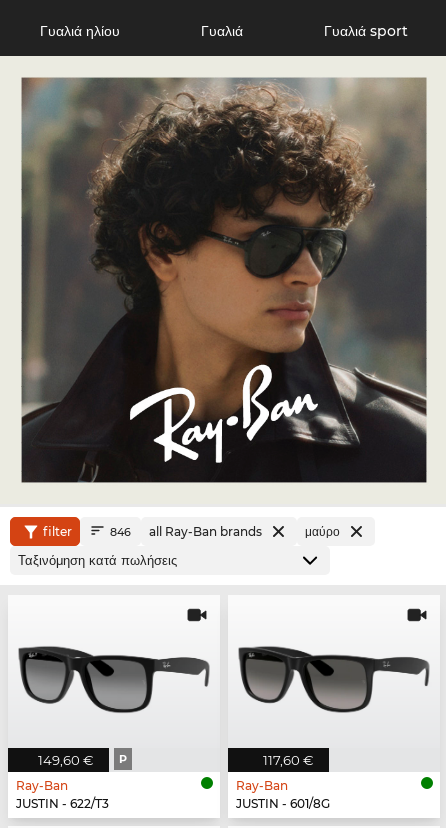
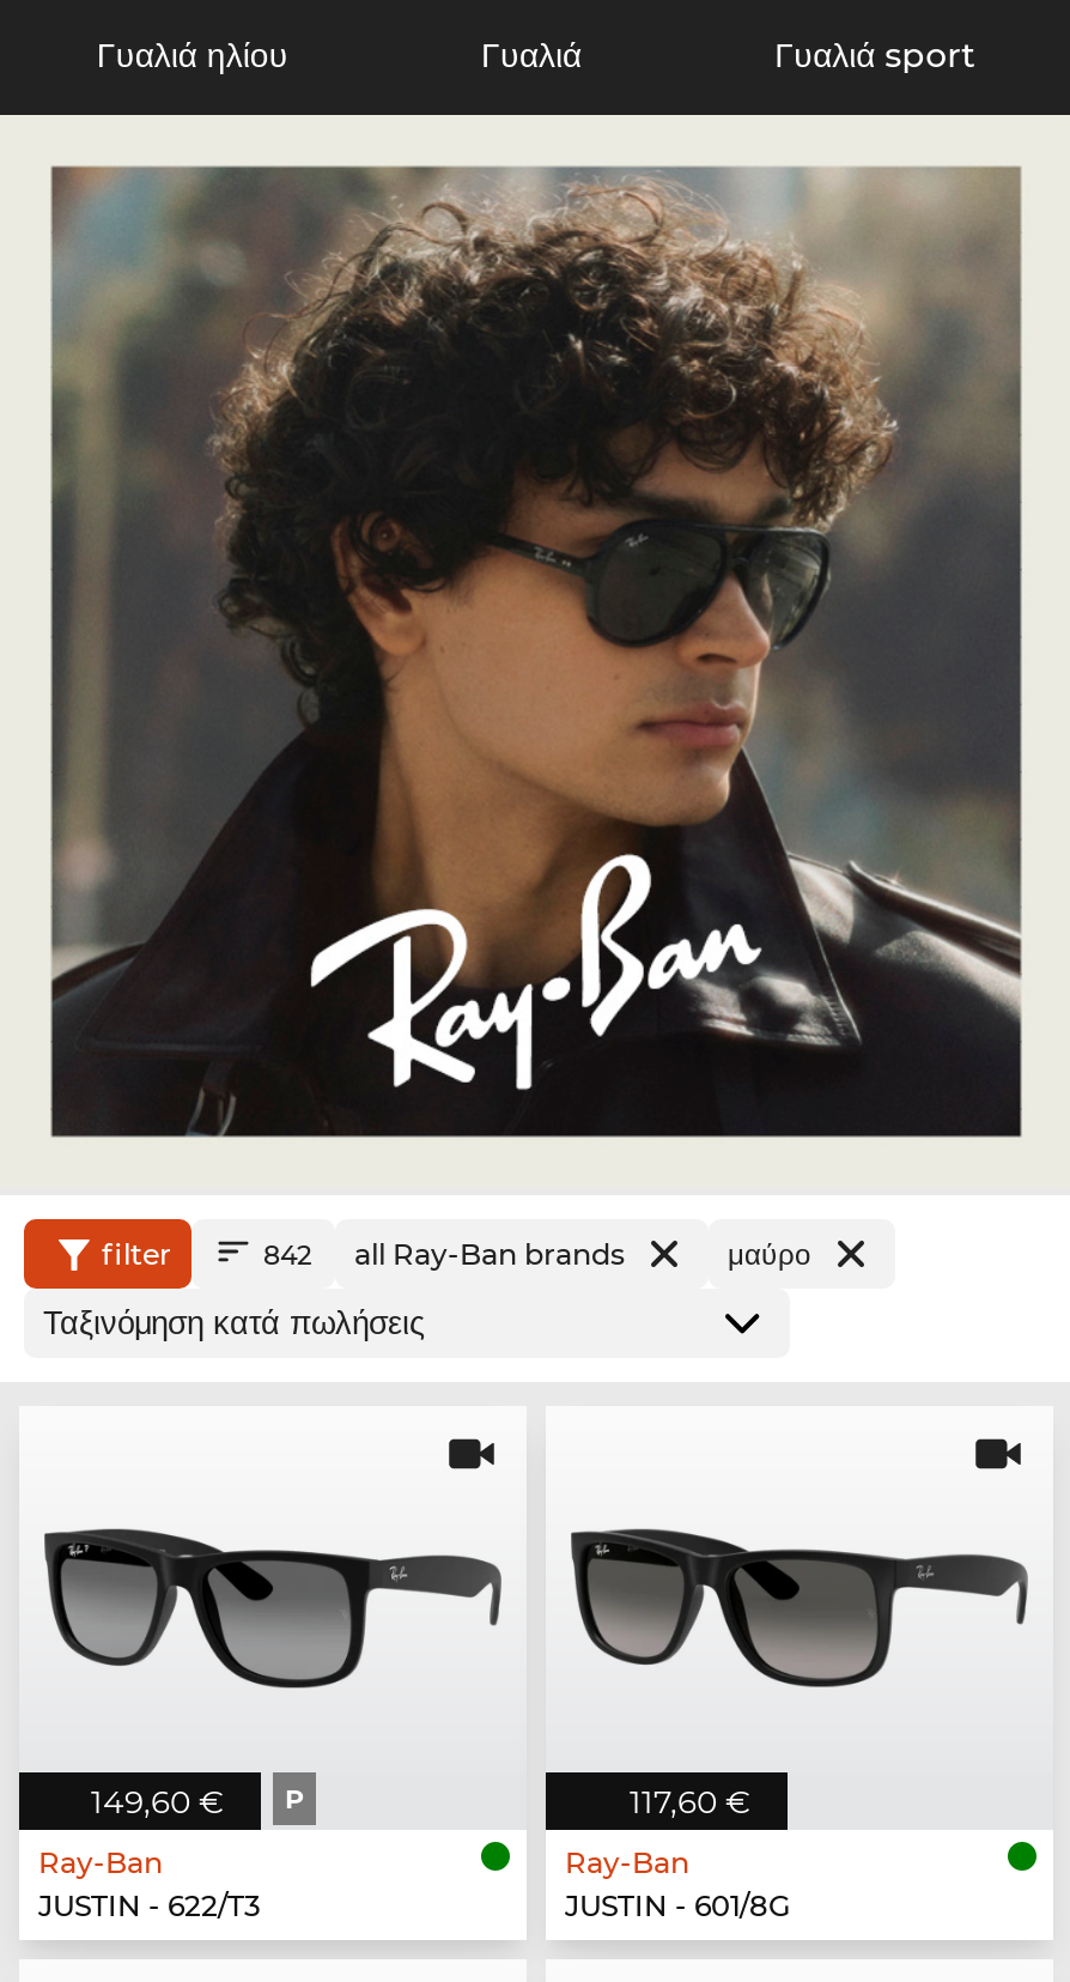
[110,524,262,539] 846 all Ray-Ban brands -> [263,1236,625,1272] 842 all Ray-Ban brands

